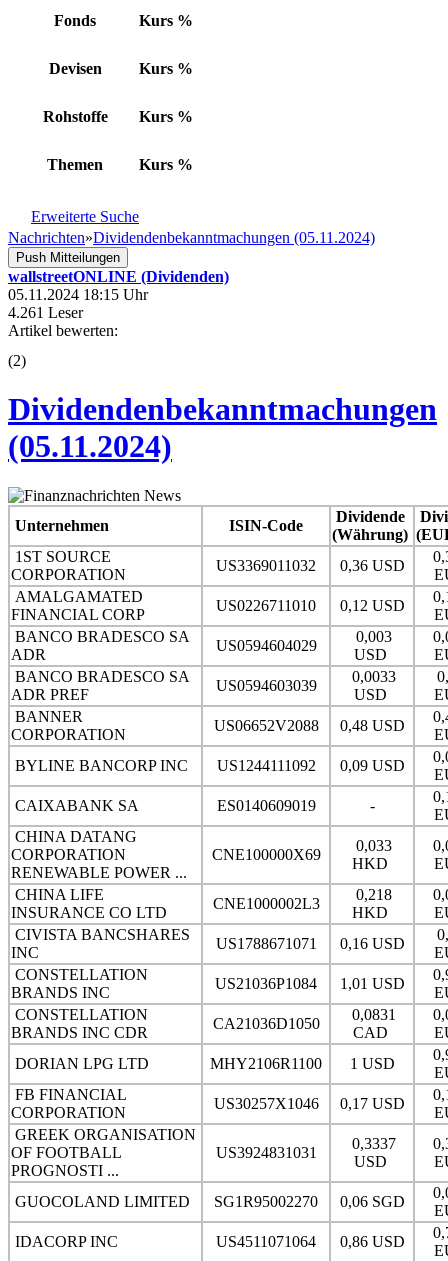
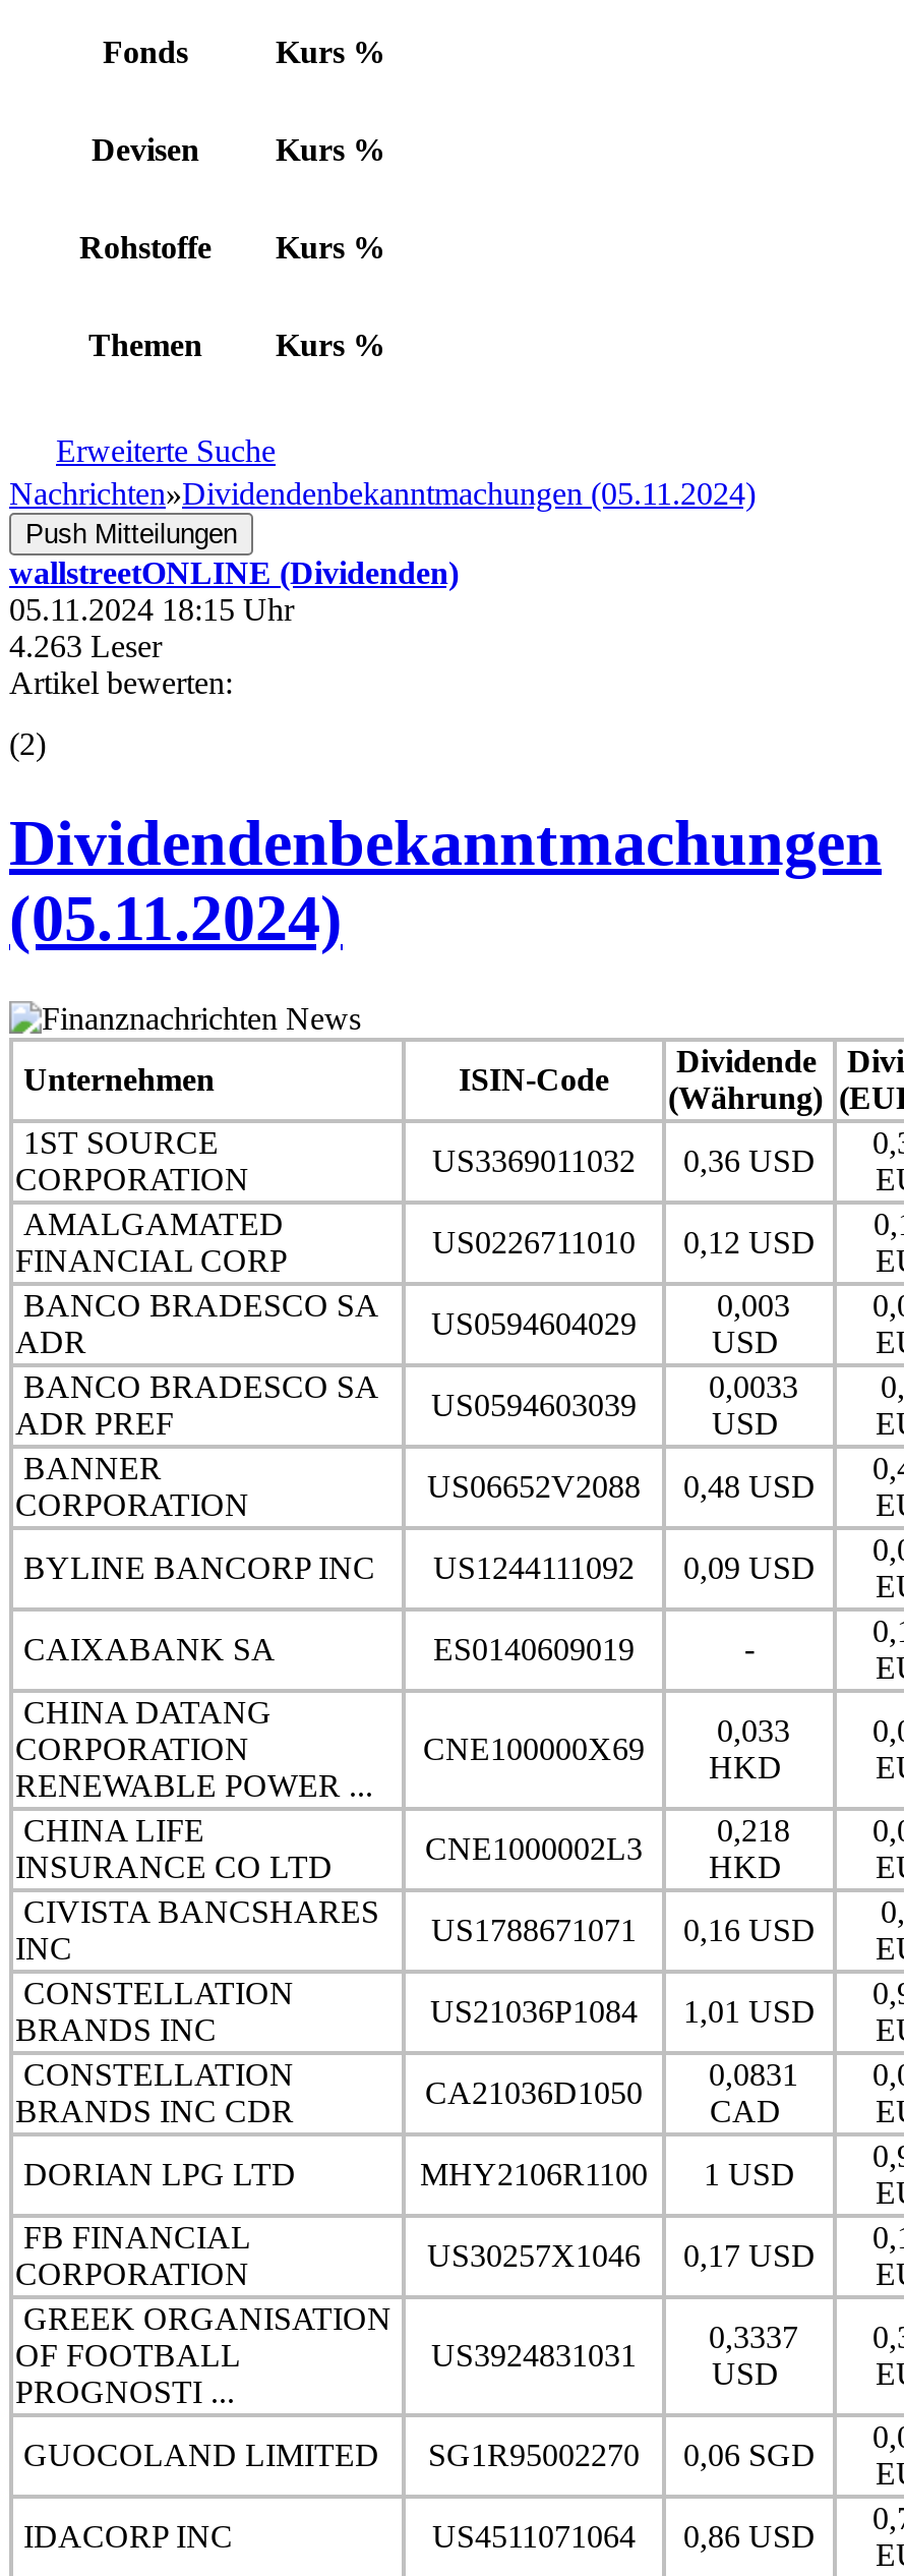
[8,304,83,321] 4.261 Leser -> [9,629,162,663] 4.263 Leser

